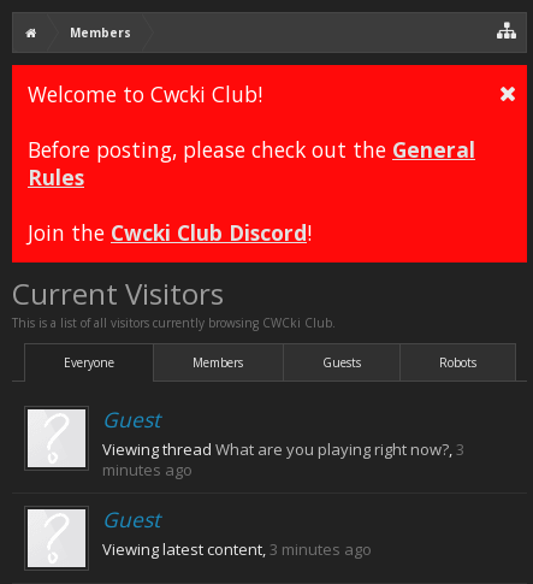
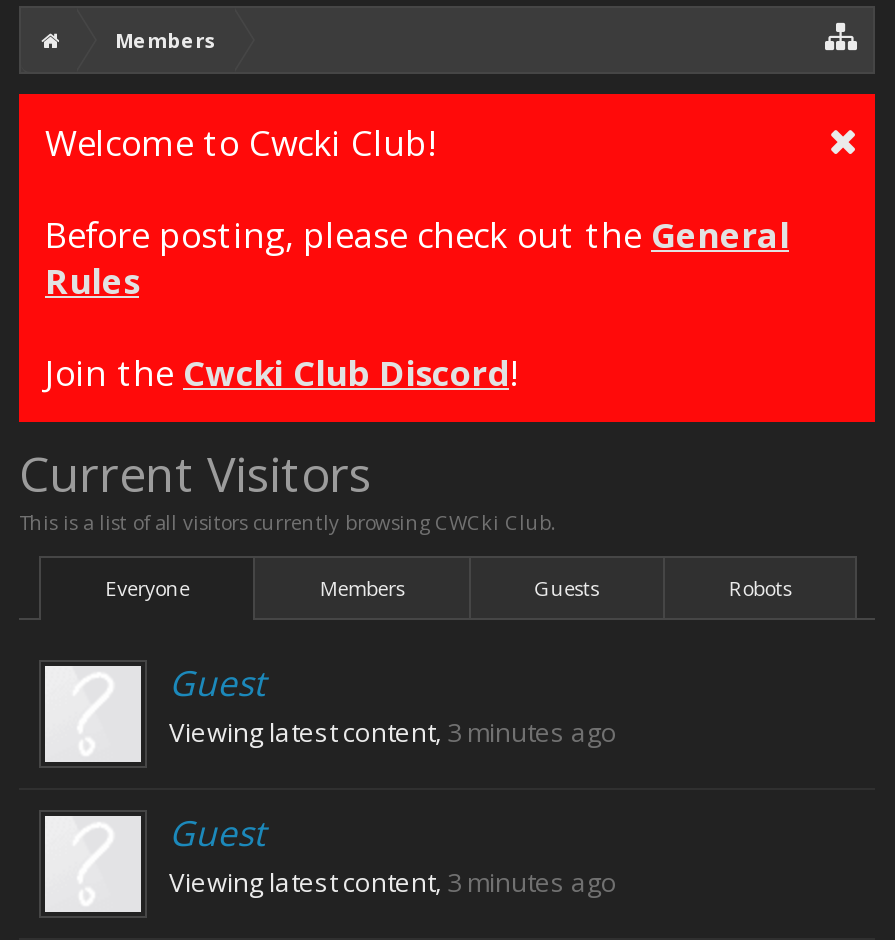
[102,438,464,480] Viewing thread What are you playing right now?, 3 | minutes ago -> [169,714,617,750] Viewing latest content, 3 minutes ago

